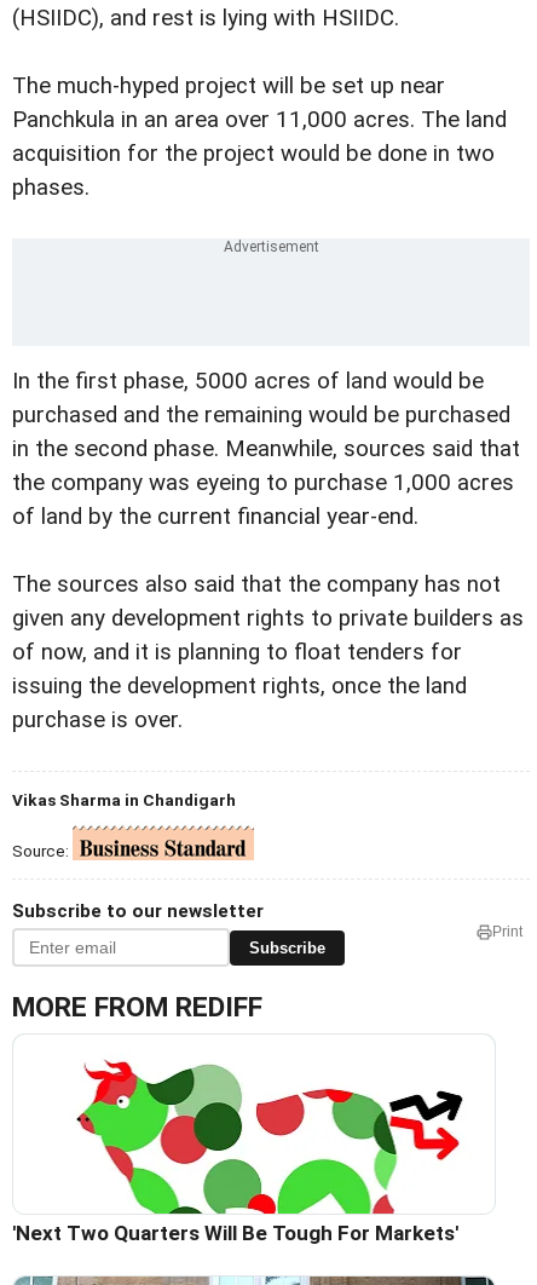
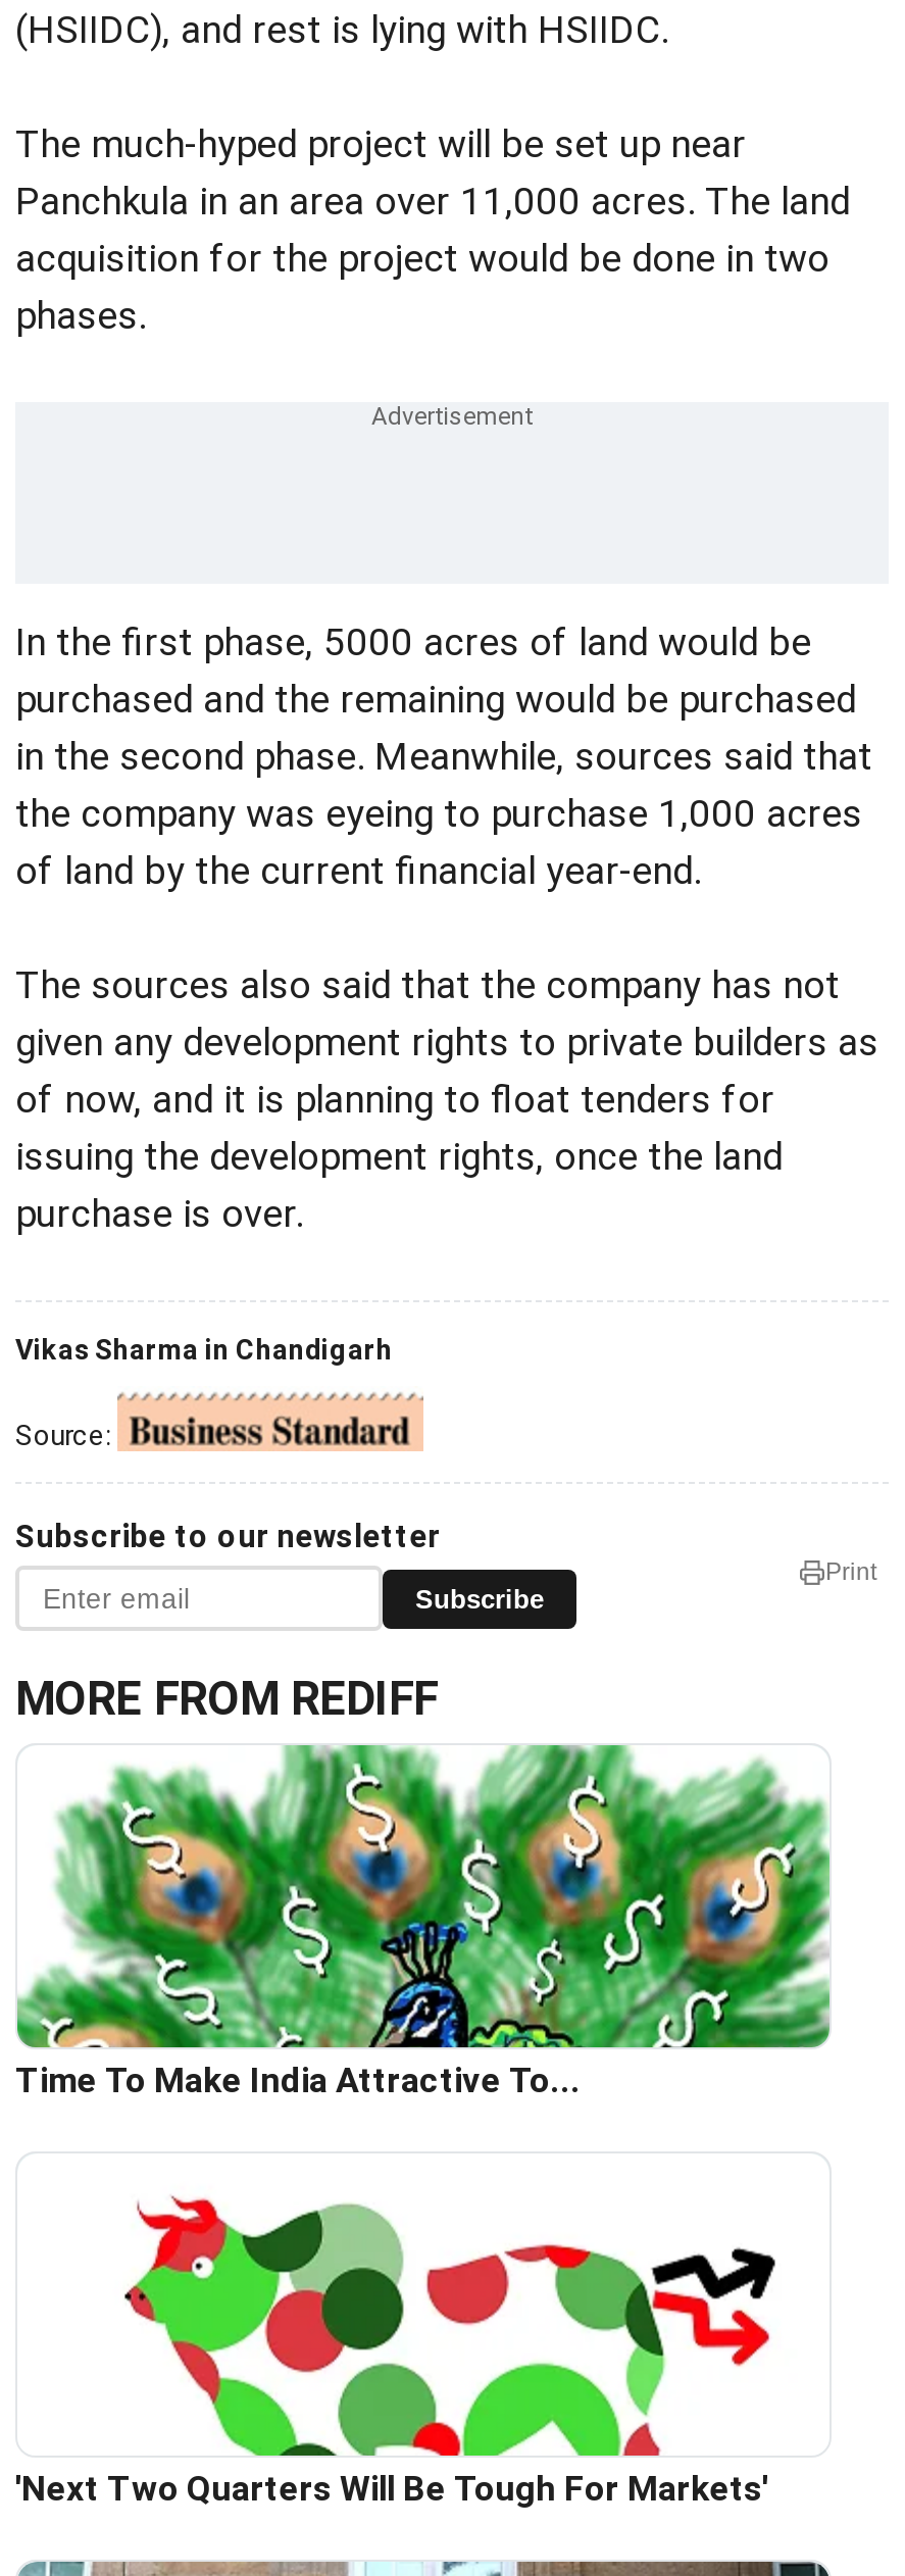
none -> [15,1743,832,2101] [image] | Time To Make India Attractive To...

